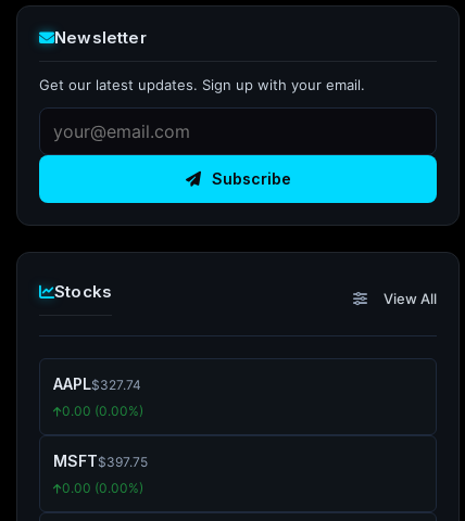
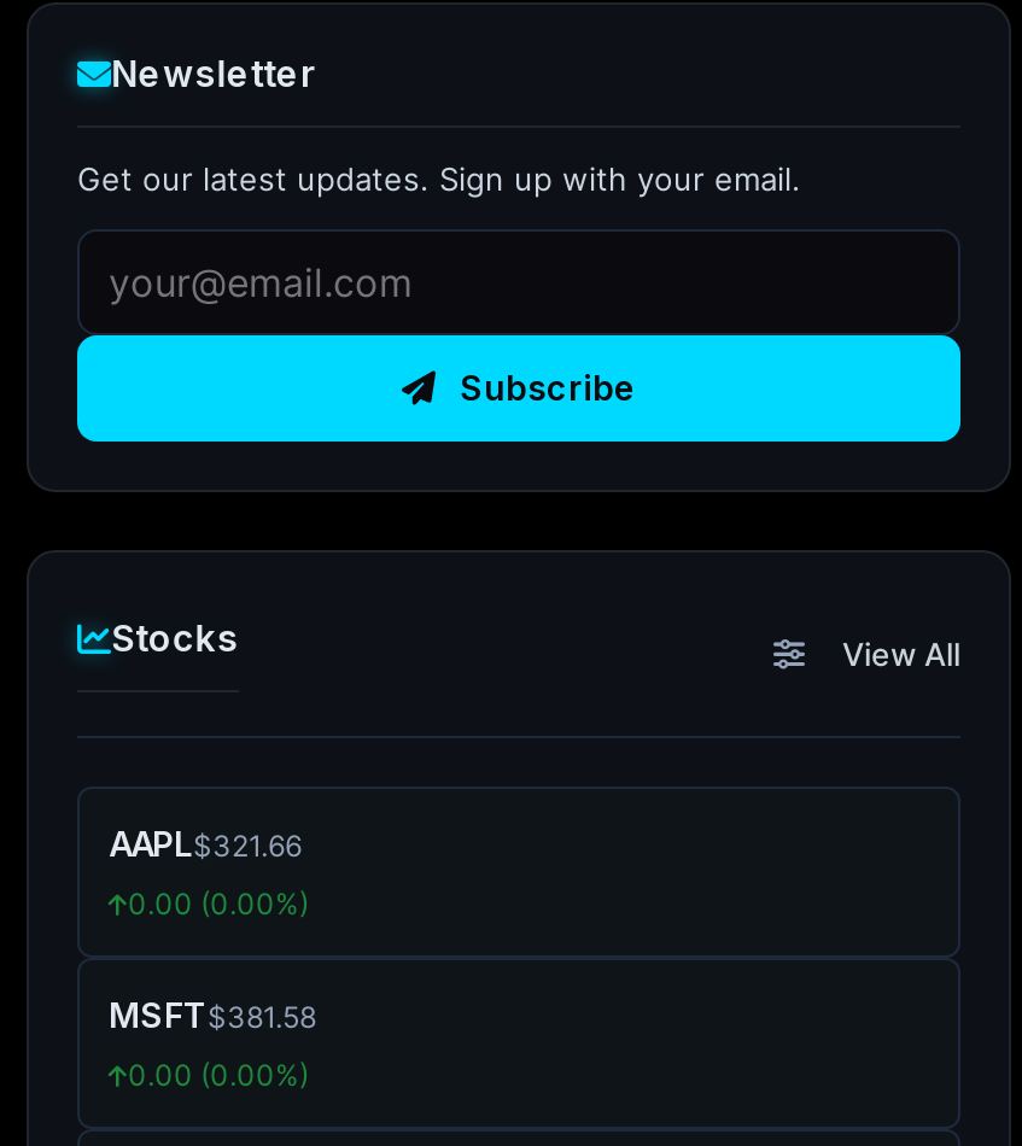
[53,374,141,393] AAPL$327.74 -> [109,823,302,864] AAPL$321.66
[53,452,148,470] MSFT$397.75 -> [109,994,316,1035] MSFT$381.58

